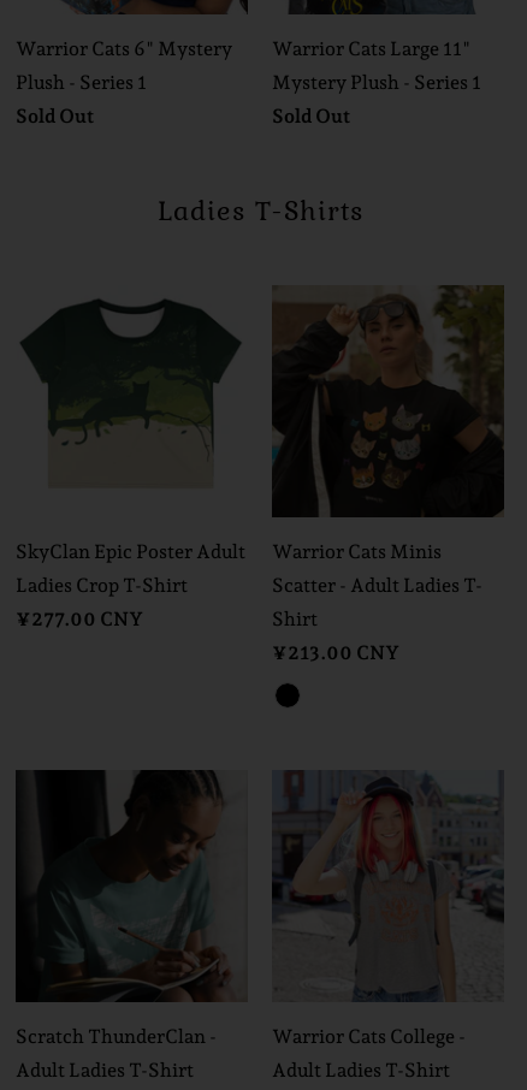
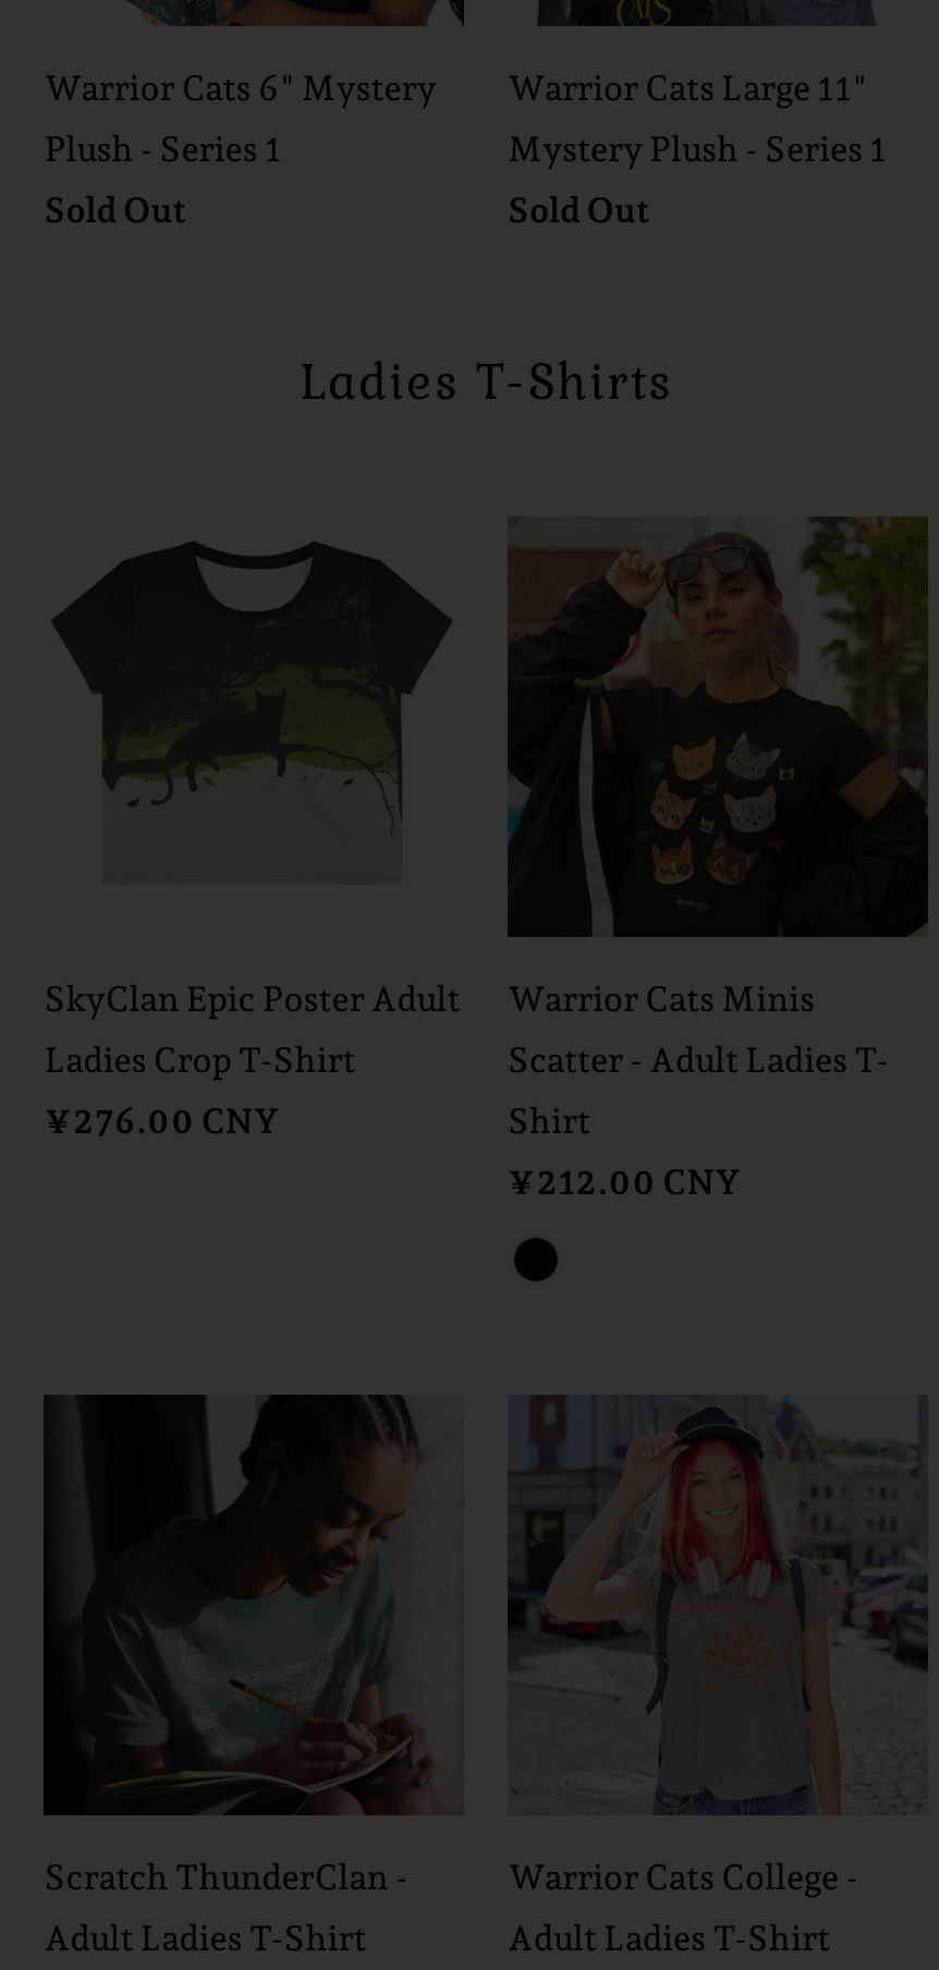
[16,608,143,631] ¥277.00 CNY -> [44,1101,279,1142] ¥276.00 CNY
[272,641,399,664] ¥213.00 CNY -> [508,1162,741,1203] ¥212.00 CNY

